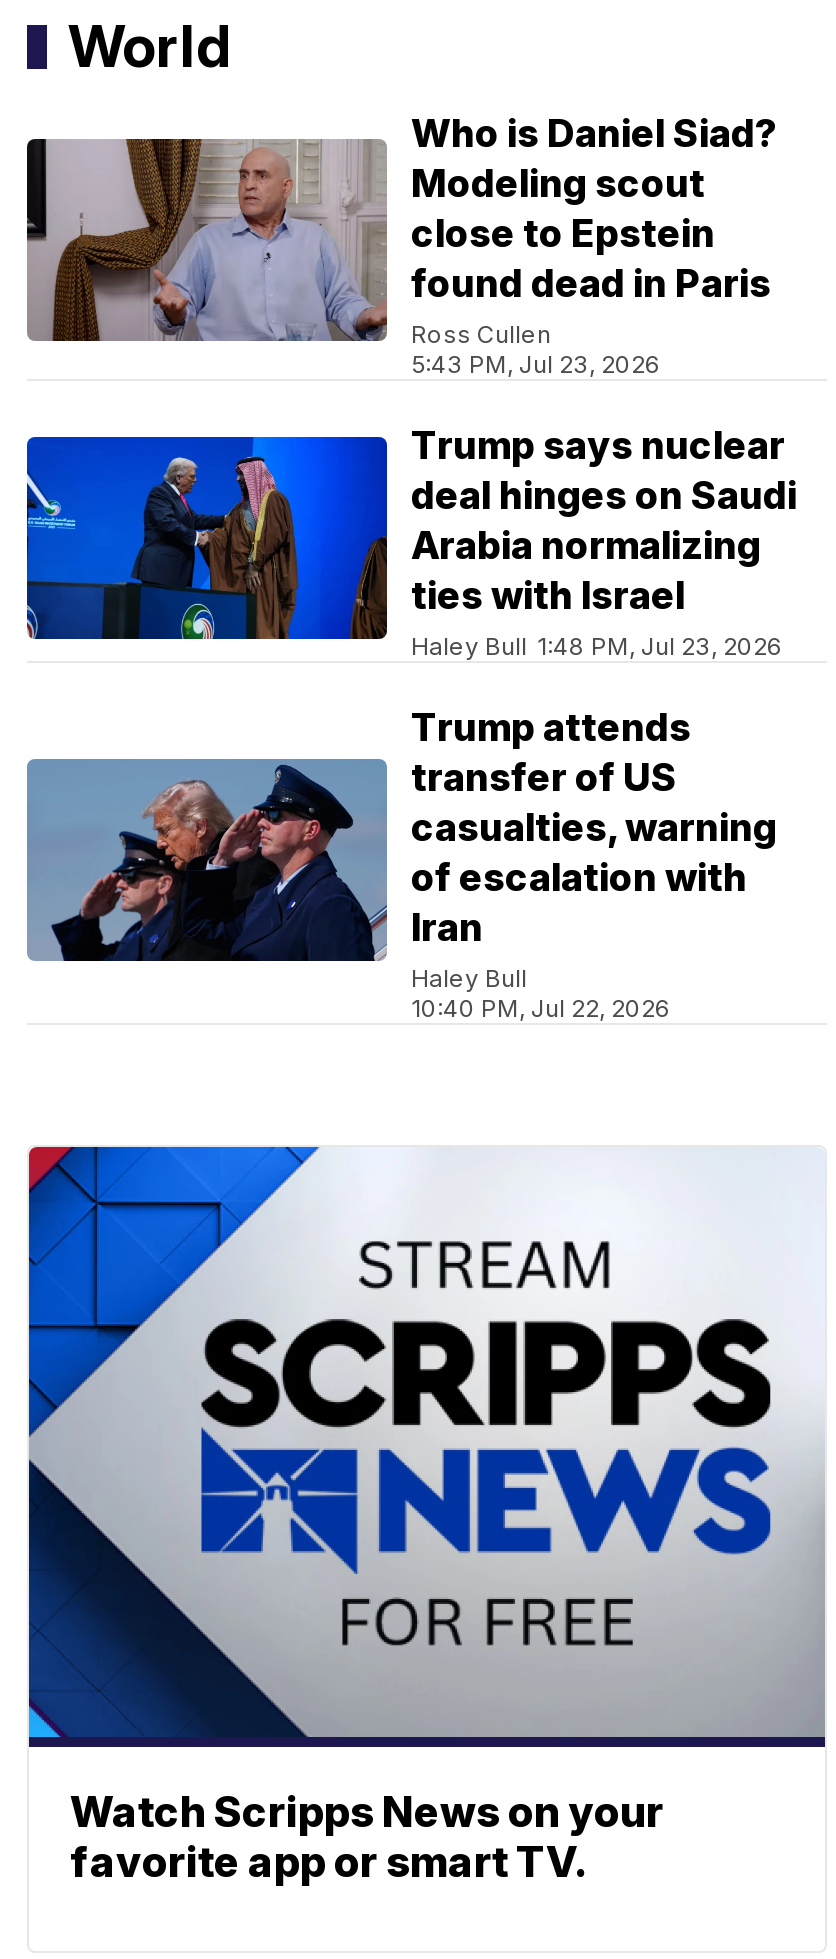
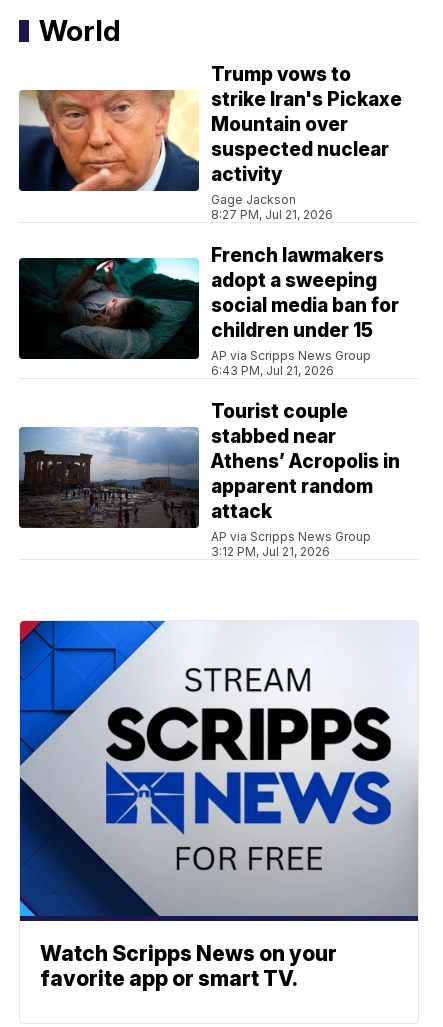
[27,112,777,380] [image] | Who is Daniel Siad? | Modeling scout | close to Epstein | found dead in Paris | Ross Cullen | 5:43 PM, Jul 23, 2026 -> [19,63,402,222] [image] | Trump vows to | strike Iran's Pickaxe | Mountain over | suspected nuclear | activity | Gage Jackson | 8:27 PM, Jul 21, 2026
[25,424,797,662] [image] | Trump says nuclear | deal hinges on Saudi | Arabia normalizing | ties with Israel | Haley Bull 1:48 PM, Jul 23, 2026 -> [18,244,399,378] [image] | French lawmakers | adopt a sweeping | social media ban for | children under 15 | AP via Scripps News Group | 6:43 PM, Jul 21, 2026
[29,706,777,1024] [image] | Trump attends | transfer of US | casualties, warning | of escalation with | Iran | Haley Bull | 10:40 PM, Jul 22, 2026 -> [19,400,400,559] [image] | Tourist couple | stabbed near | Athens’ Acropolis in | apparent random | attack | AP via Scripps News Group | 3:12 PM, Jul 21, 2026

